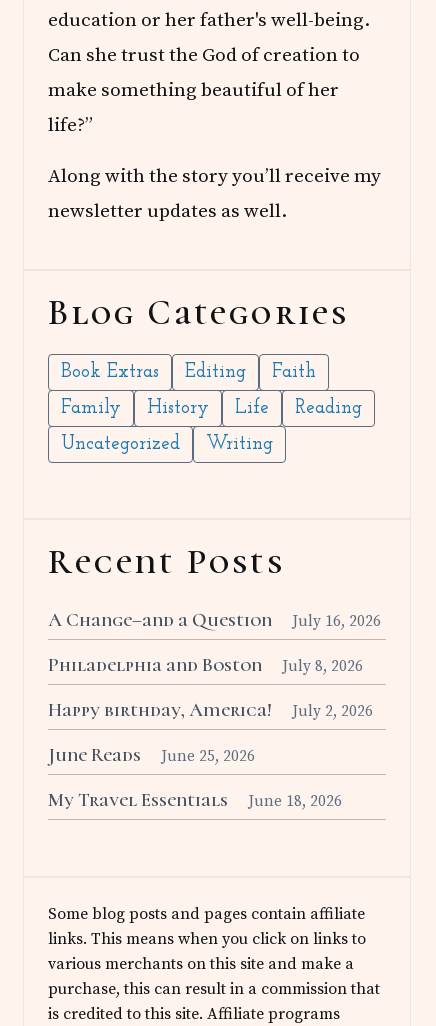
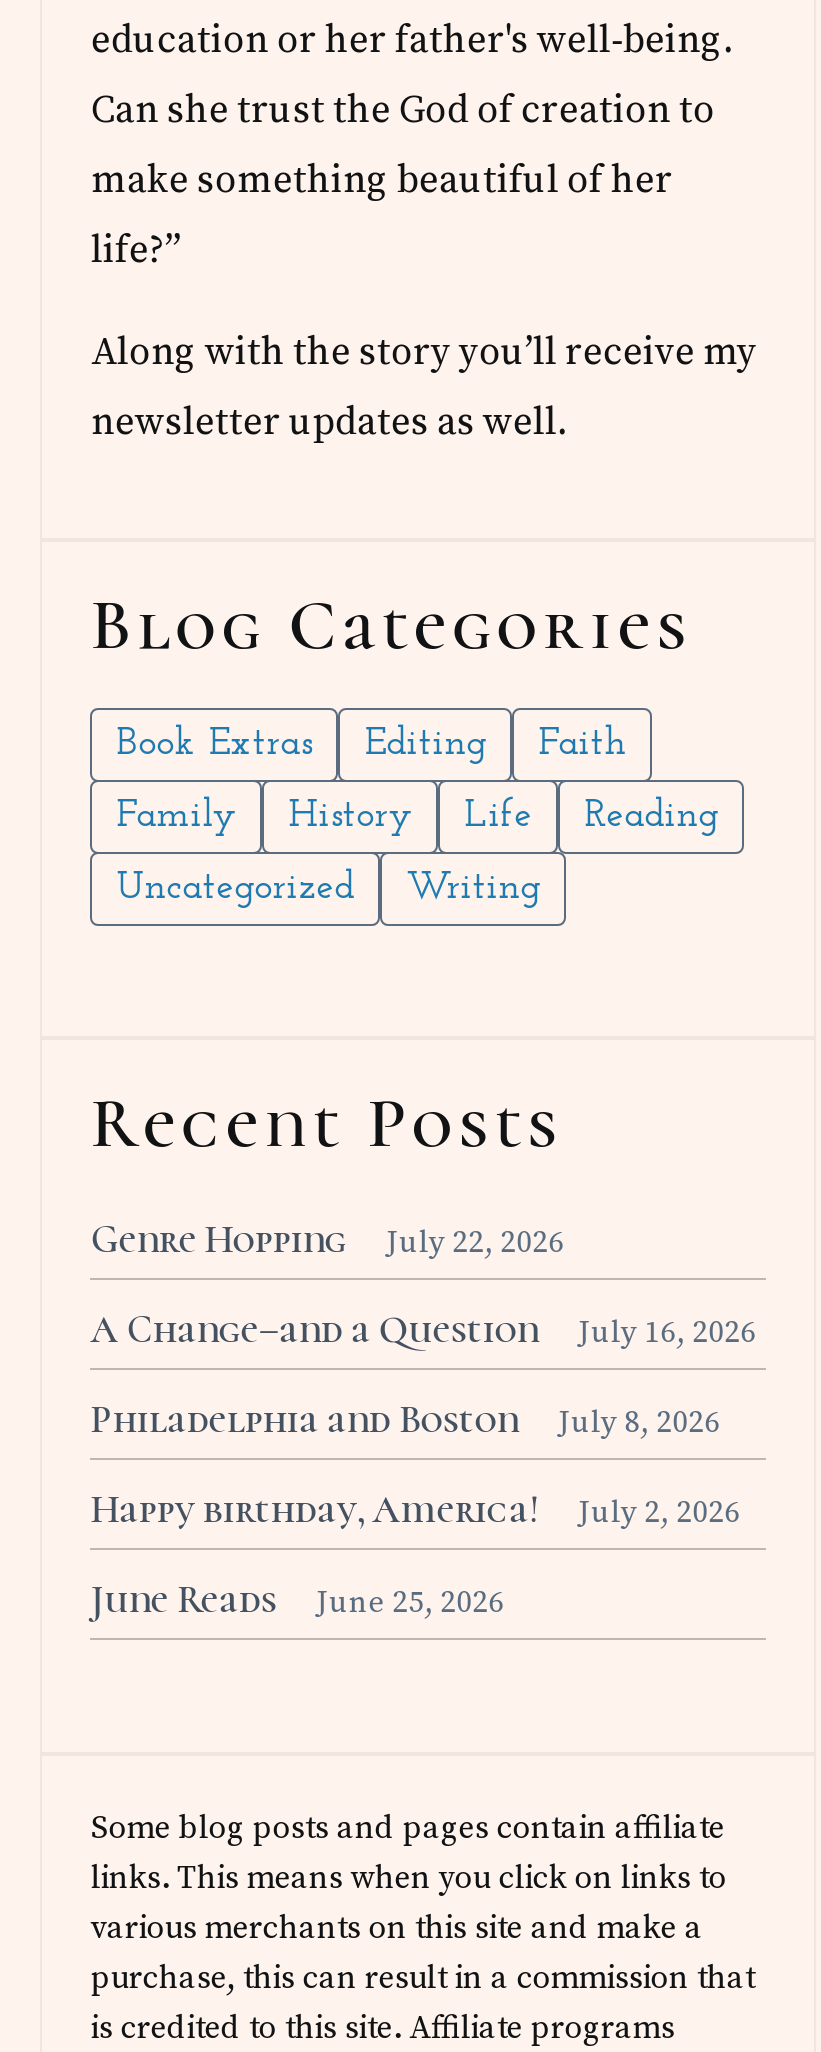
none -> [91,1216,565,1264] Genre Hopping | July 22, 2026
moved [48,608,381,767] -> [91,1306,757,1624]: A Change–and a Question | July 16, 2026 | Philadelphia and Boston | July 8, 2026 | Happy birthday, America! | July 2, 2026 | June Reads | June 25, 2026
[48,788,342,812] My Travel Essentials | June 18, 2026 -> none

